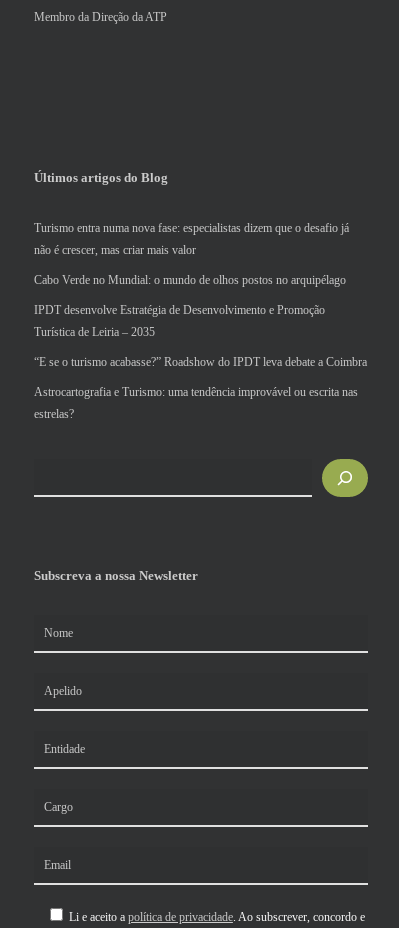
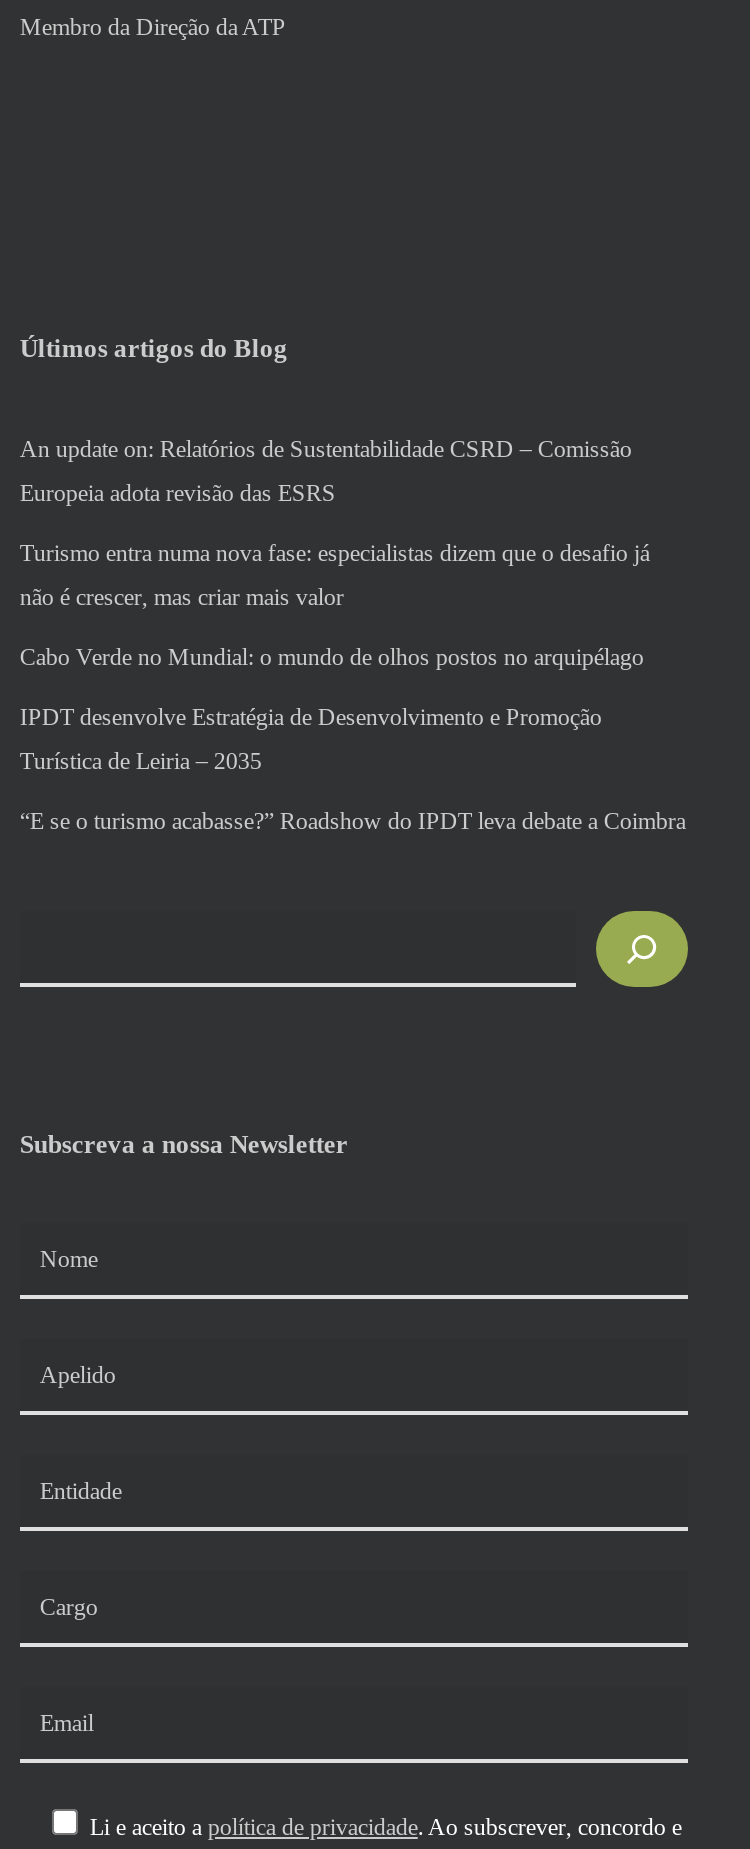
none -> [20,435,632,507] An update on: Relatórios de Sustentabilidade CSRD – Comissão | Europeia adota revisão das ESRS
moved [34,221,367,369] -> [20,539,686,835]: Turismo entra numa nova fase: especialistas dizem que o desafio já | não é crescer, mas criar mais valor | Cabo Verde no Mundial: o mundo de olhos postos no arquipélago | IPDT desenvolve Estratégia de Desenvolvimento e Promoção | Turística de Leiria – 2035 | “E se o turismo acabasse?” Roadshow do IPDT leva debate a Coimbra
[34,385,358,421] Astrocartografia e Turismo: uma tendência improvável ou escrita nas | estrelas? -> none

